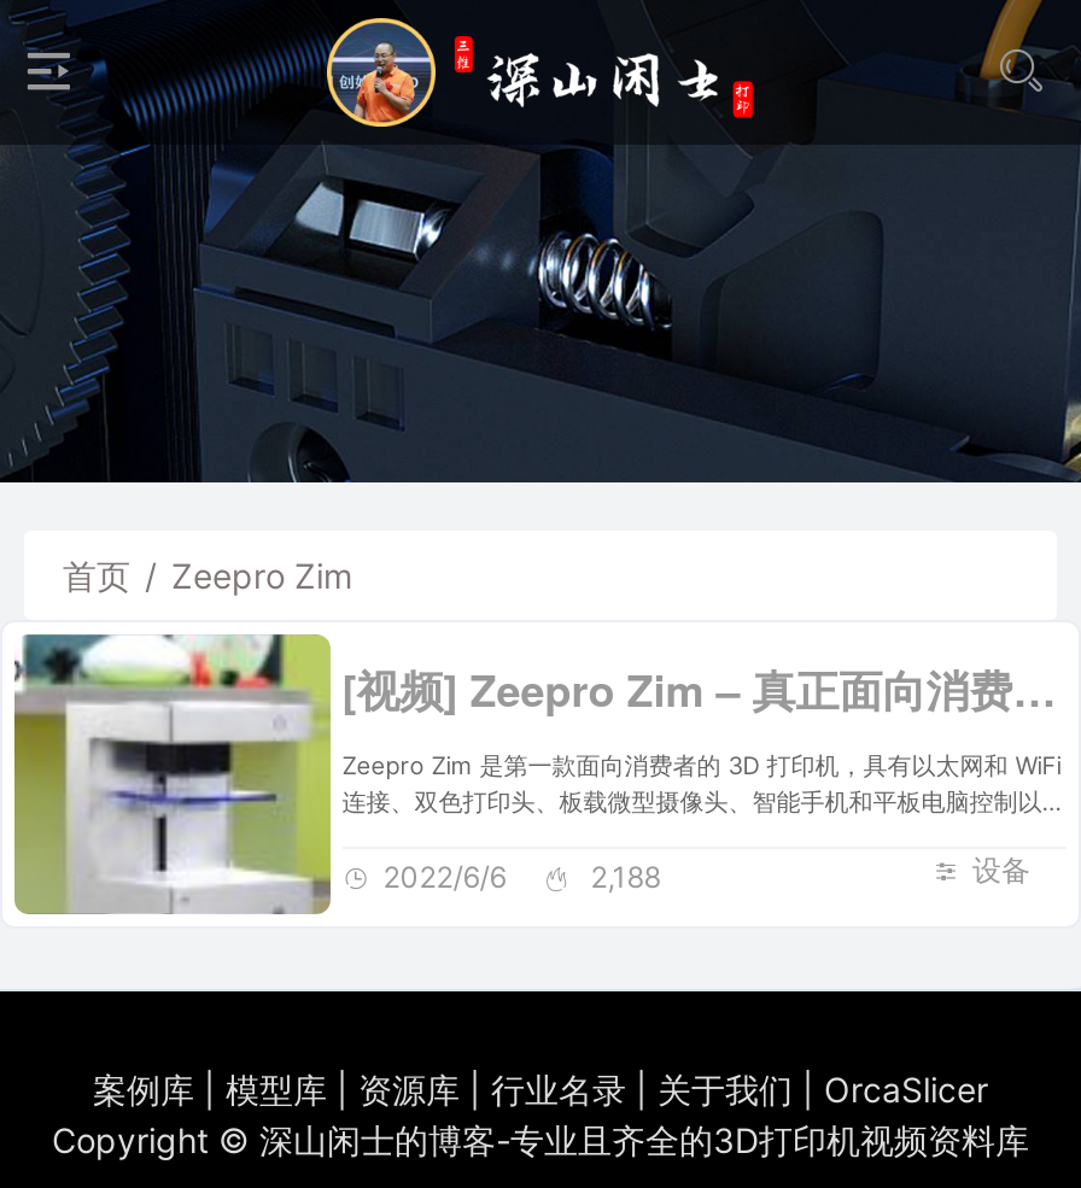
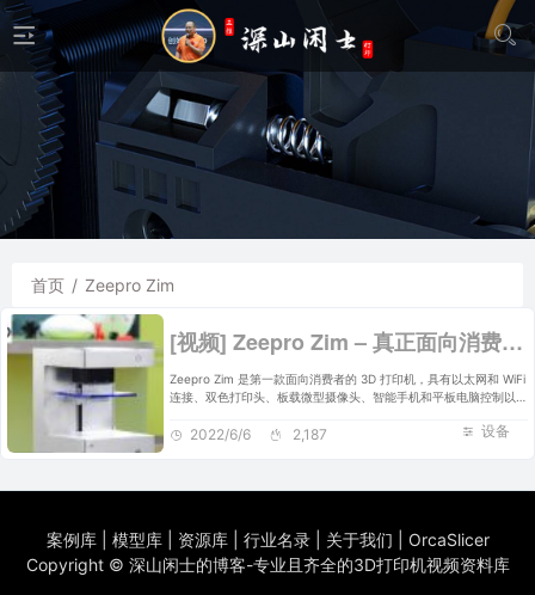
[583,859,661,895] 2,188 -> [289,425,327,443] 2,187

